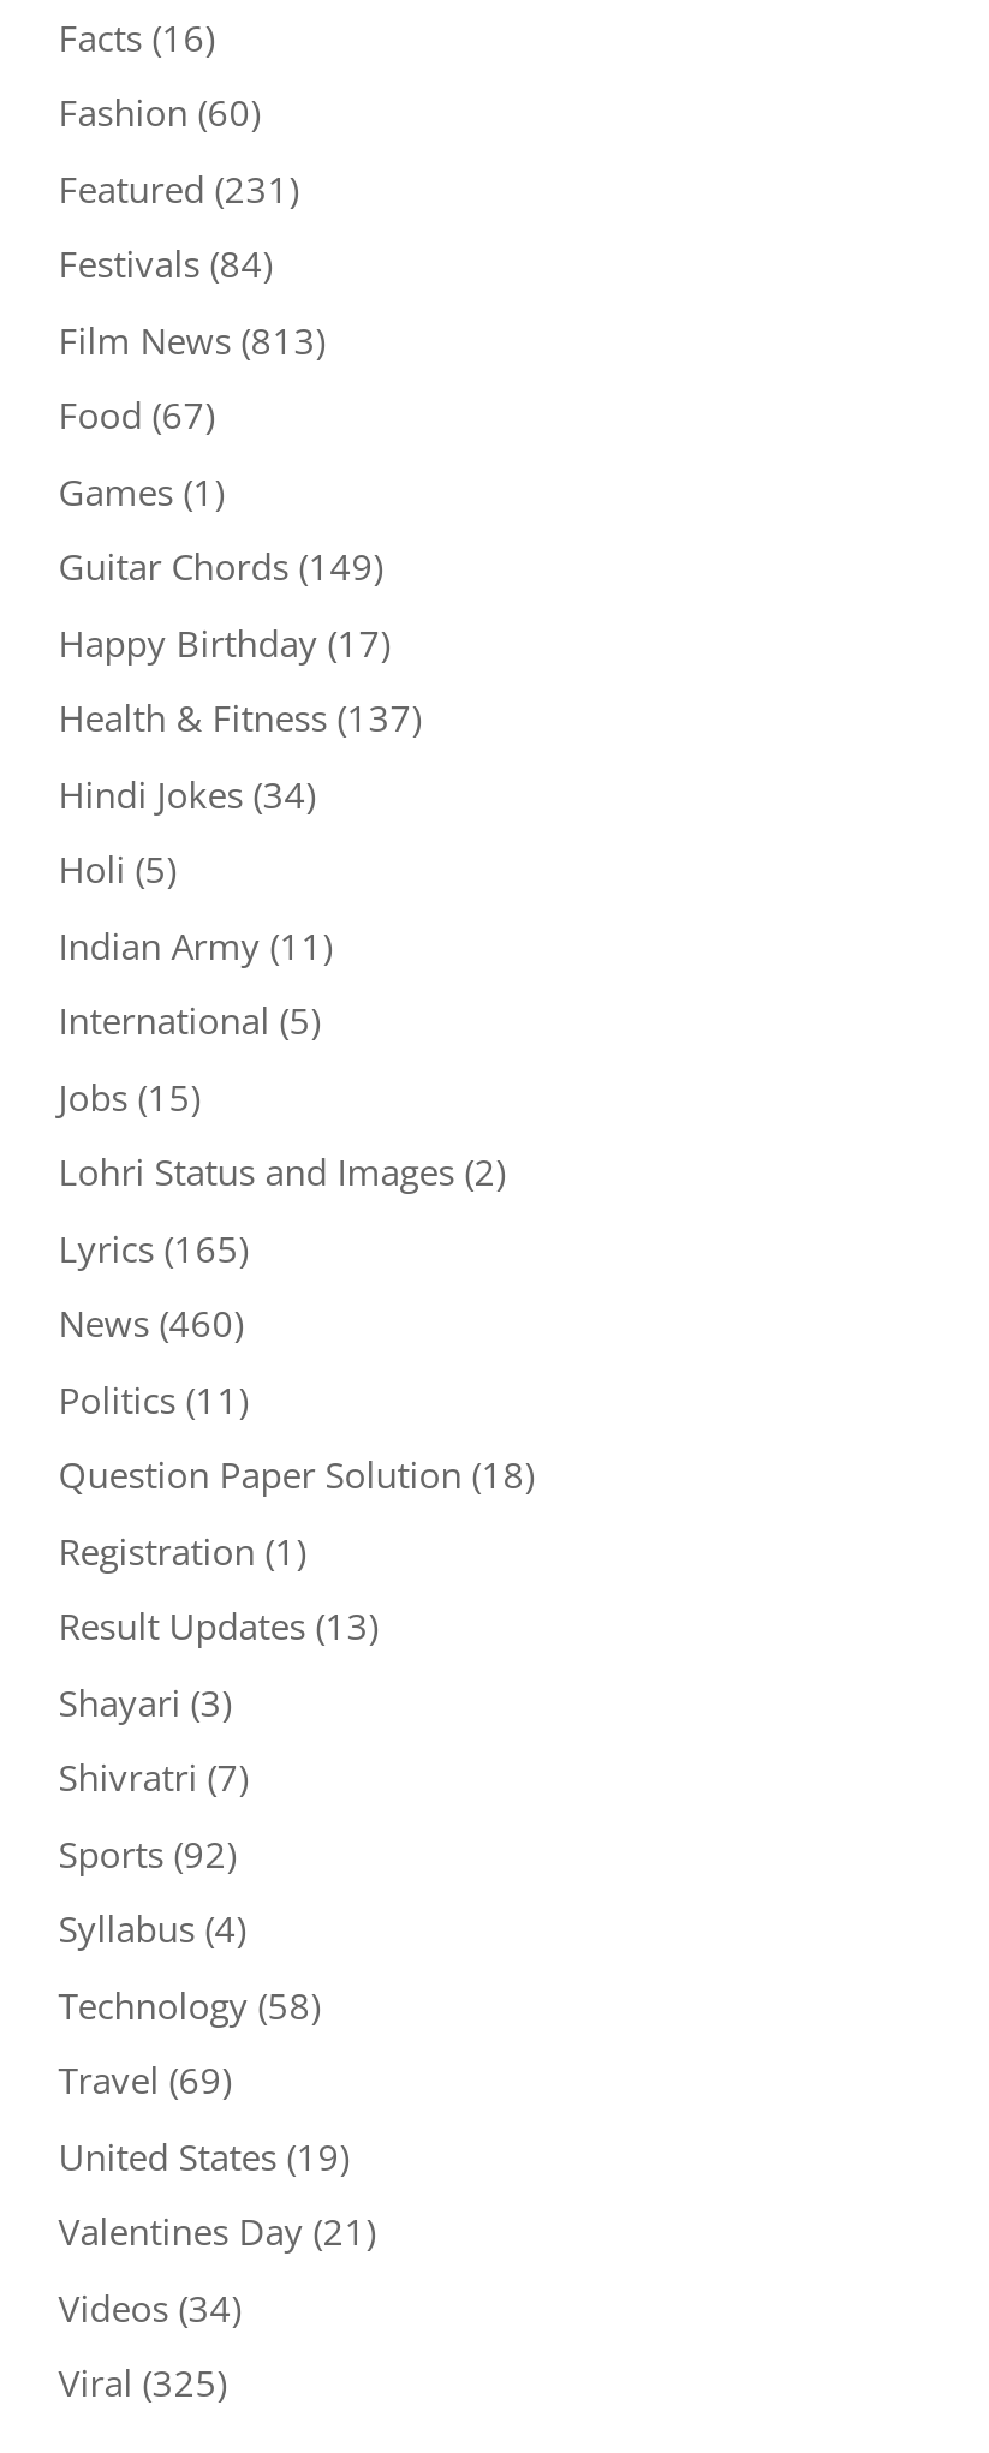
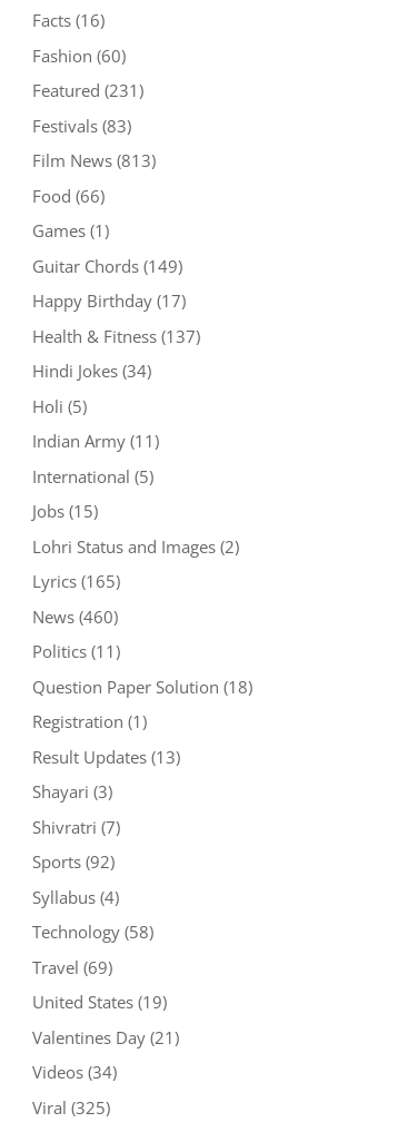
[58,240,272,288] Festivals (84) -> [32,115,131,137] Festivals (83)
[58,391,215,439] Food (67) -> [32,185,104,207] Food (66)

